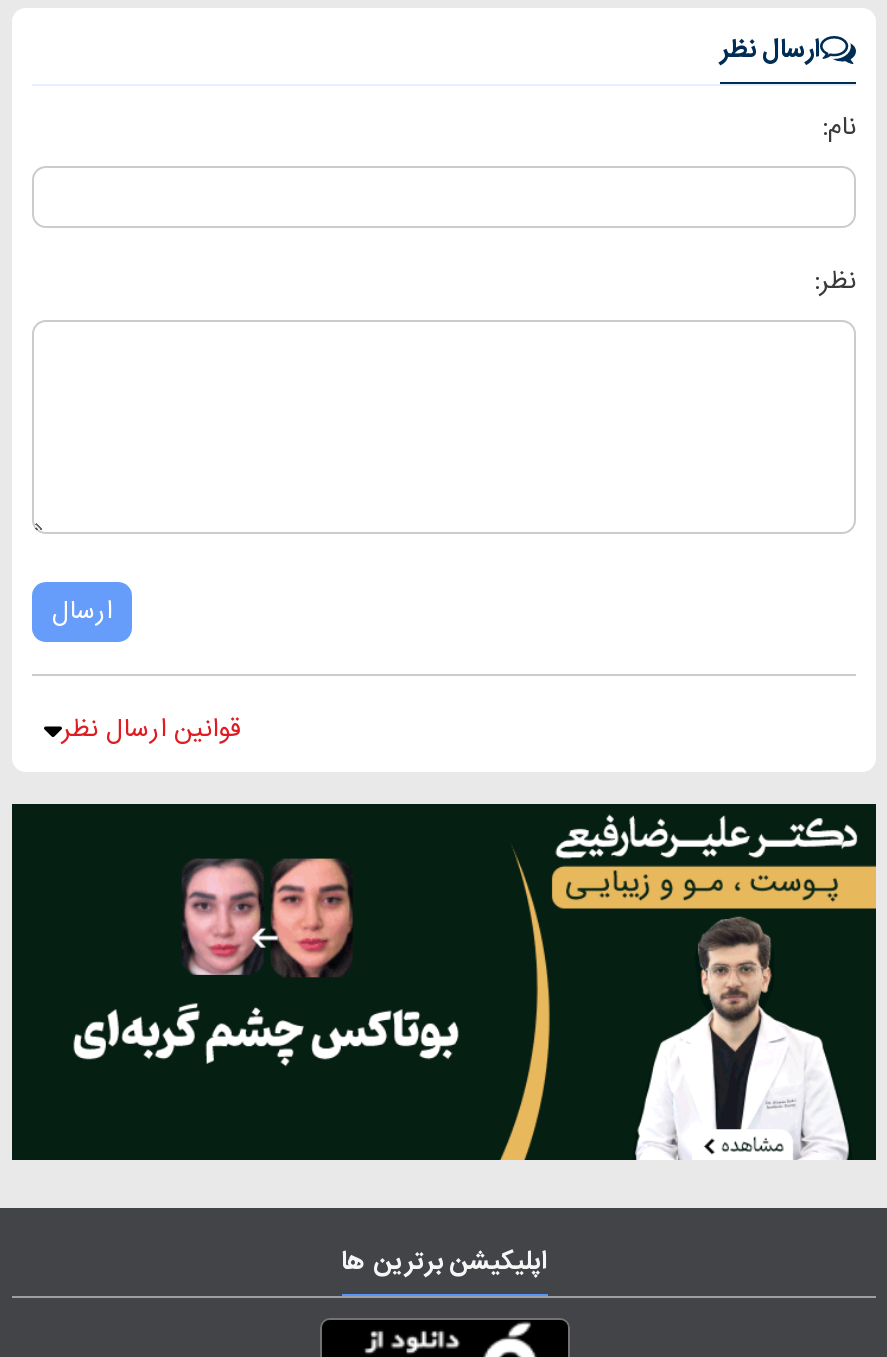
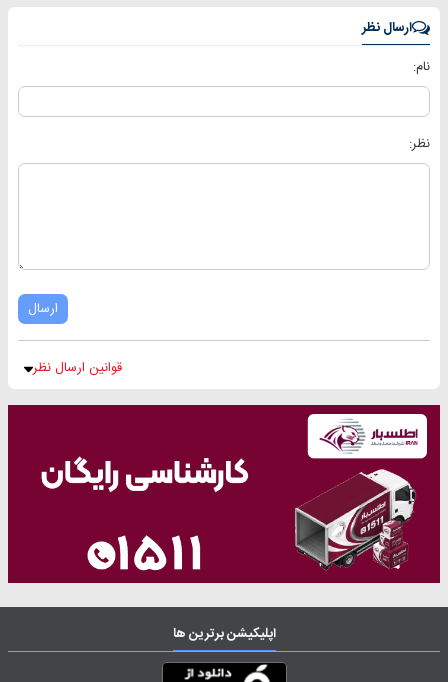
[10,801,878,1163] [image] -> [7,404,441,584] [image]

